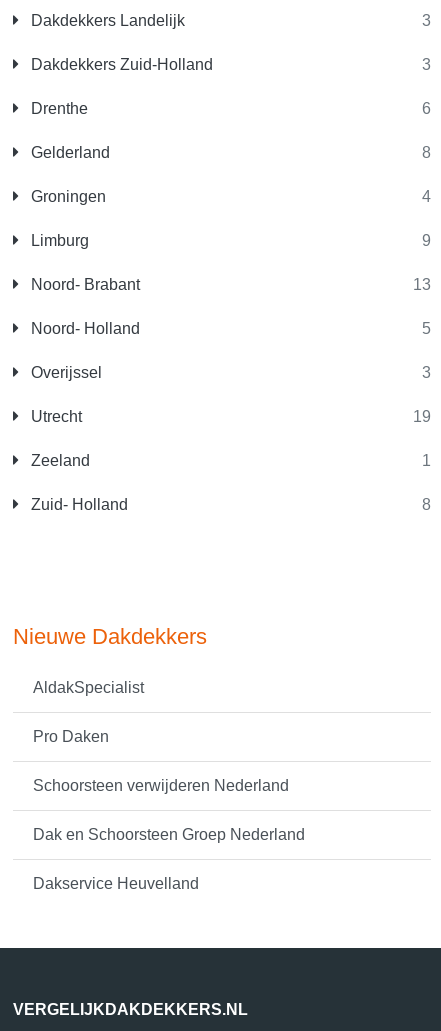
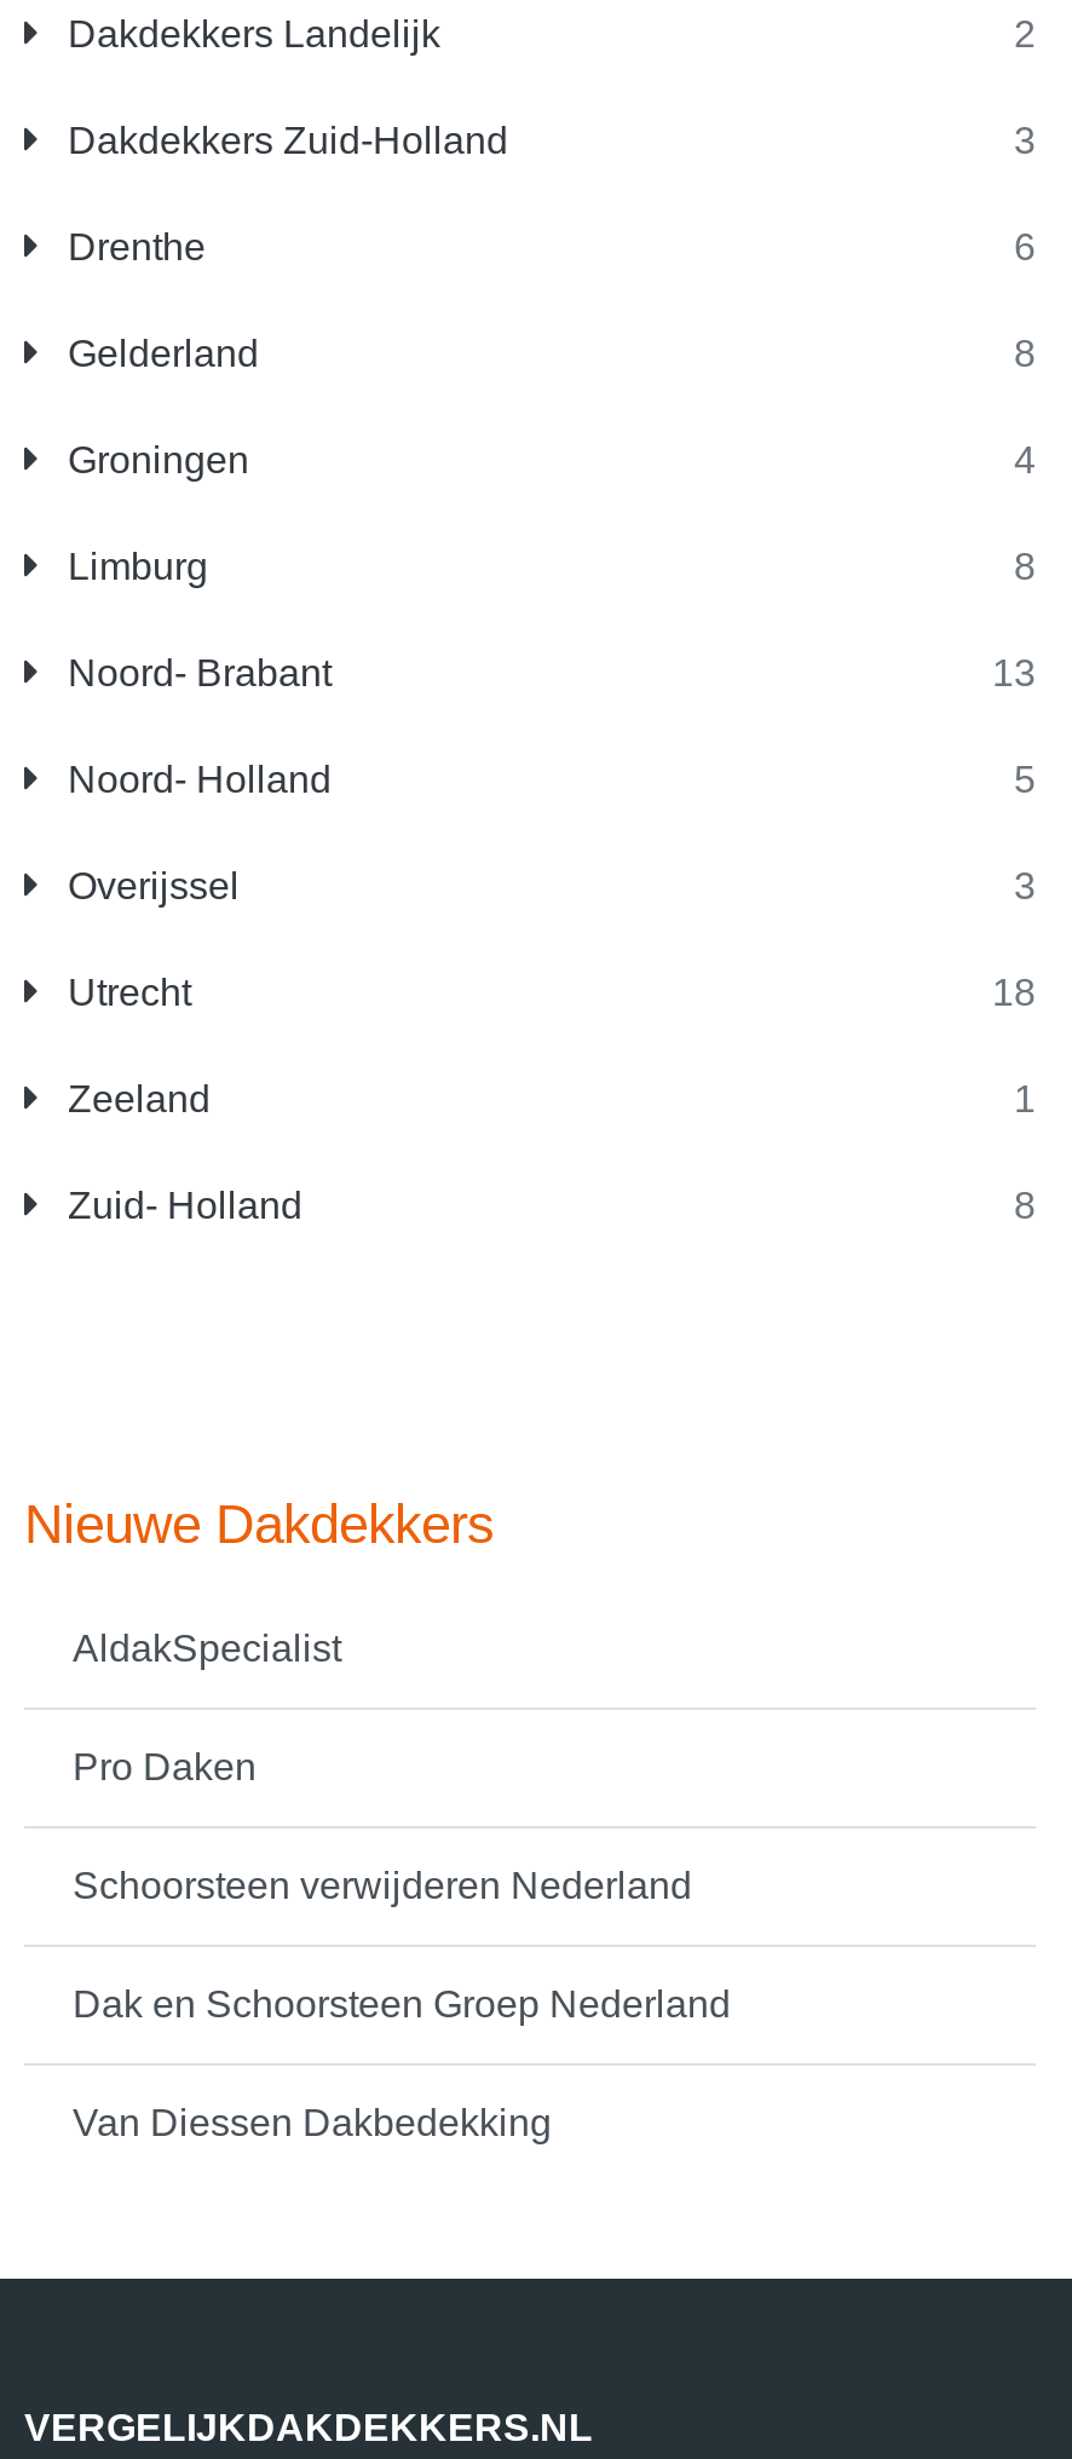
[422,12,431,29] 3 -> [1014,13,1036,54] 2
[422,232,431,249] 9 -> [1014,546,1036,587] 8
[413,408,431,425] 19 -> [992,972,1036,1013] 18
[33,875,199,892] Dakservice Heuvelland -> [73,2102,552,2143] Van Diessen Dakbedekking

